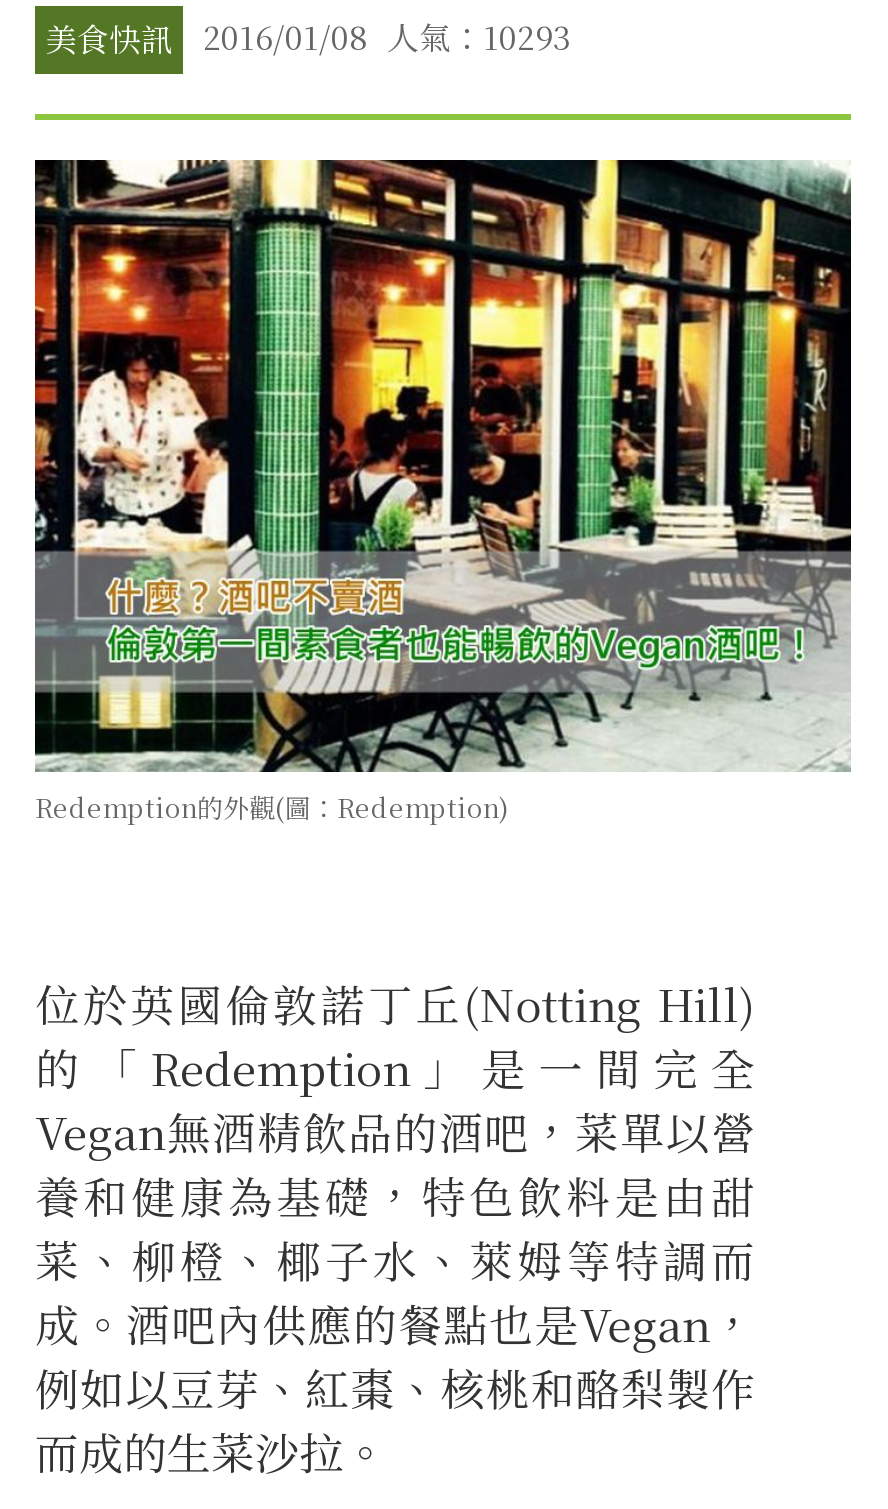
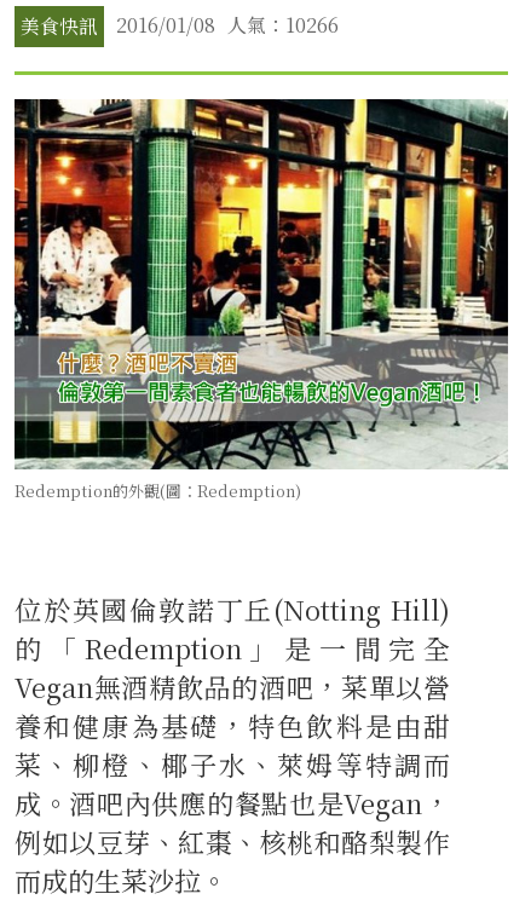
[45,14,569,62] 美食快訊 2016/01/08 人氣：10293 -> [21,11,339,40] 美食快訊 2016/01/08 人氣：10266

